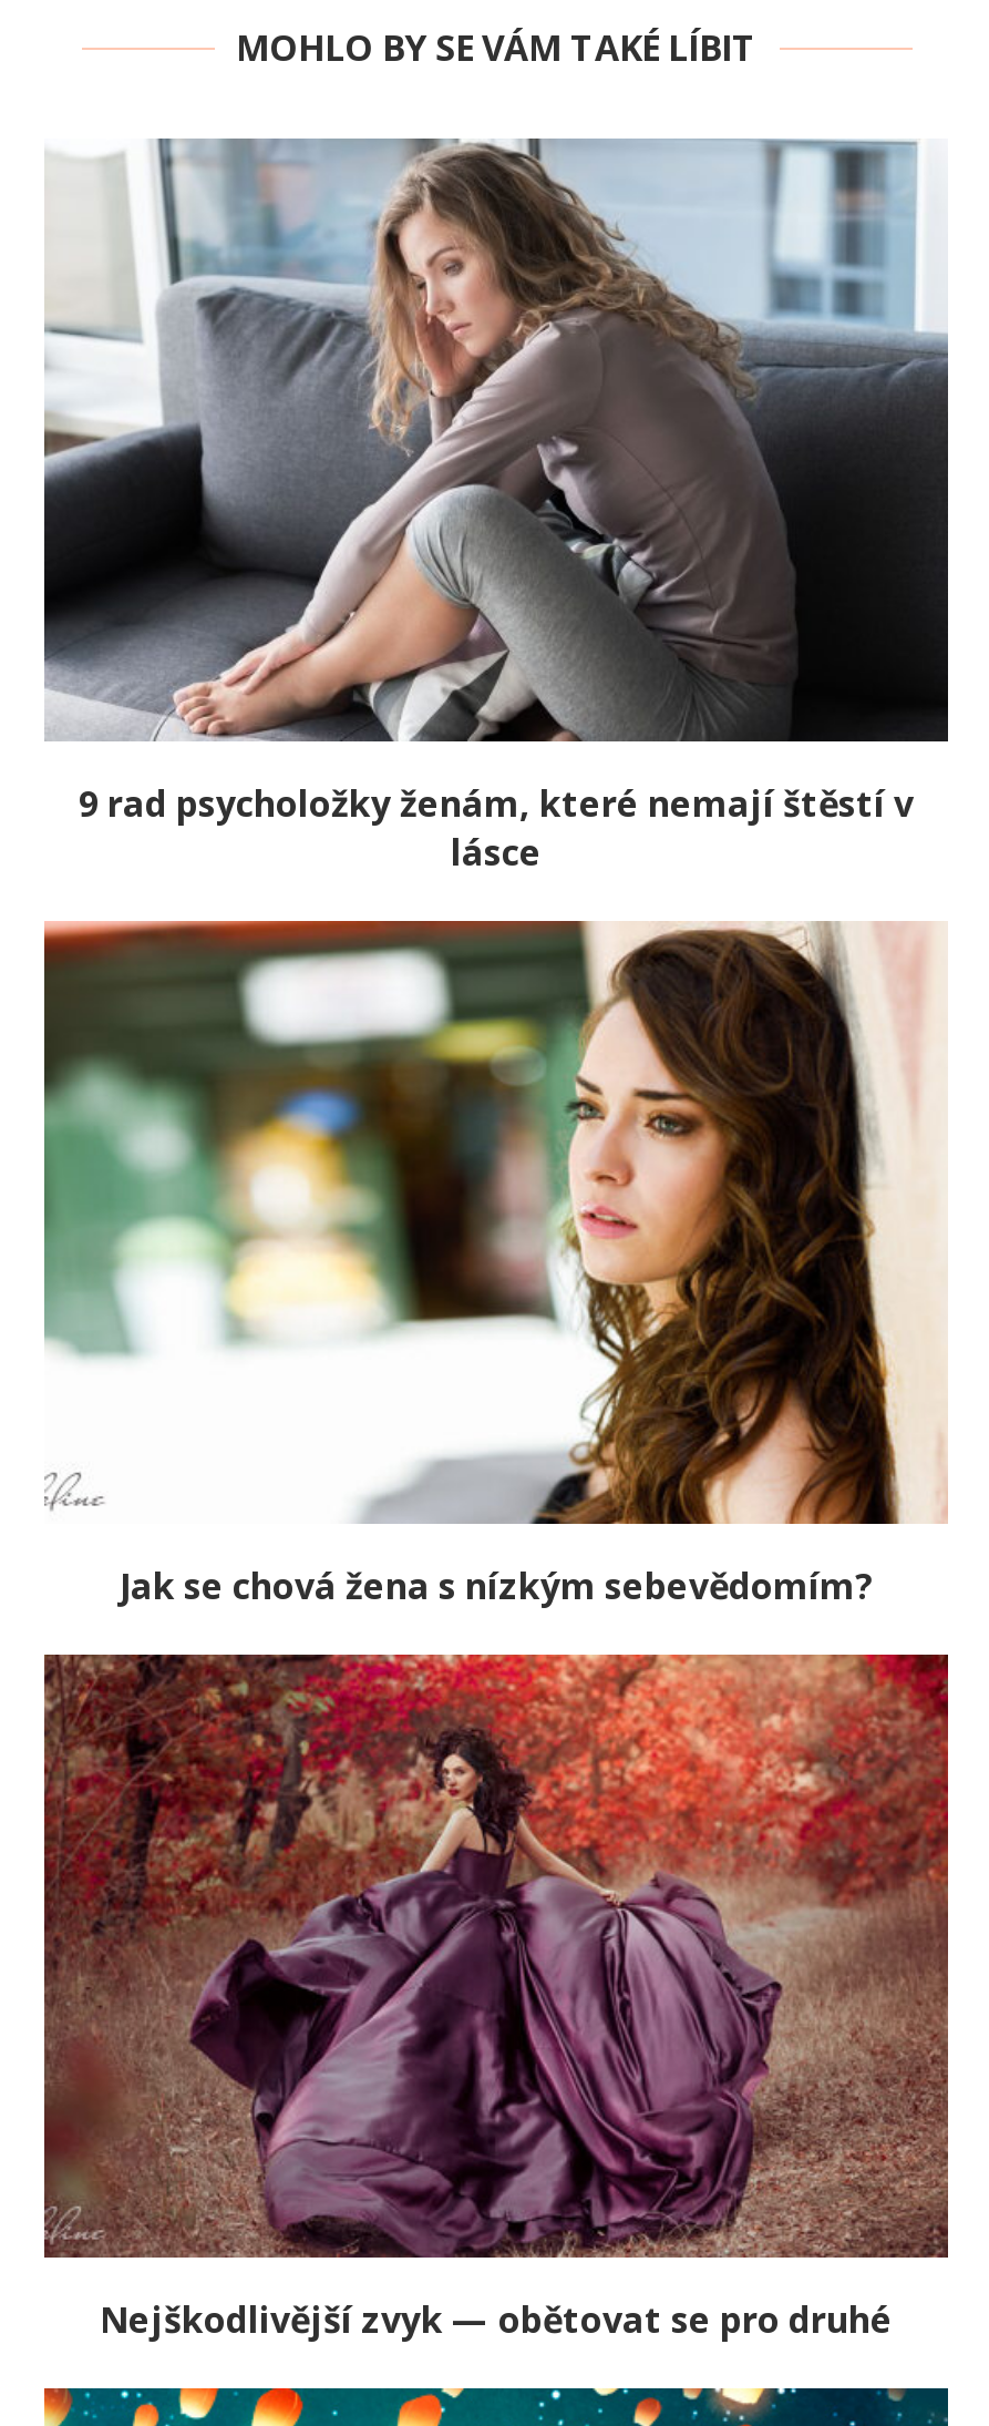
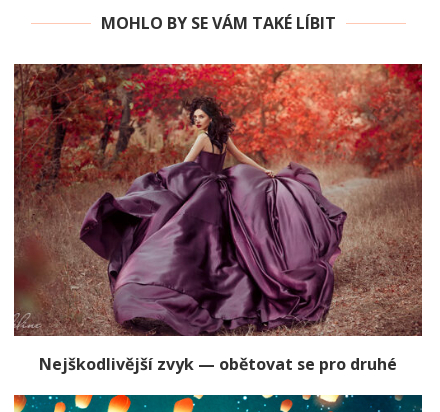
[44,136,950,878] [image] | 9 rad psycholožky ženám, které nemají štěstí v | lásce -> none
[42,919,948,1611] [image] | Jak se chová žena s nízkým sebevědomím? -> none

